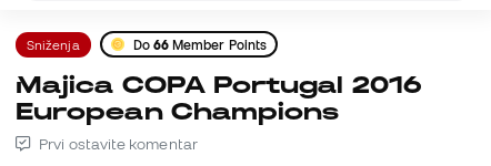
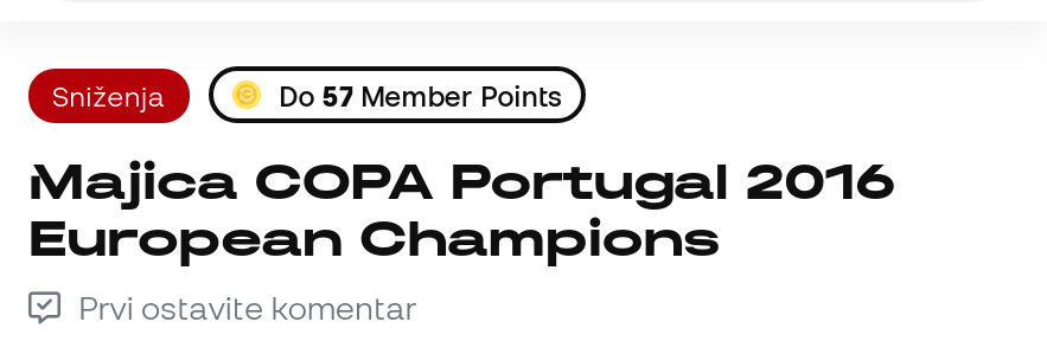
[133,37,267,52] Do 66 Member Points -> [279,80,562,110] Do 57 Member Points

